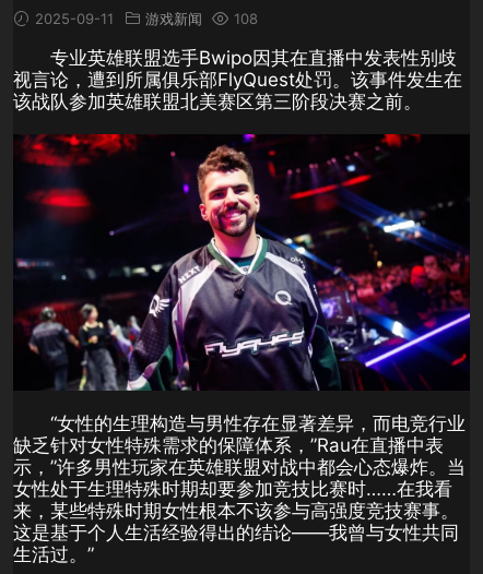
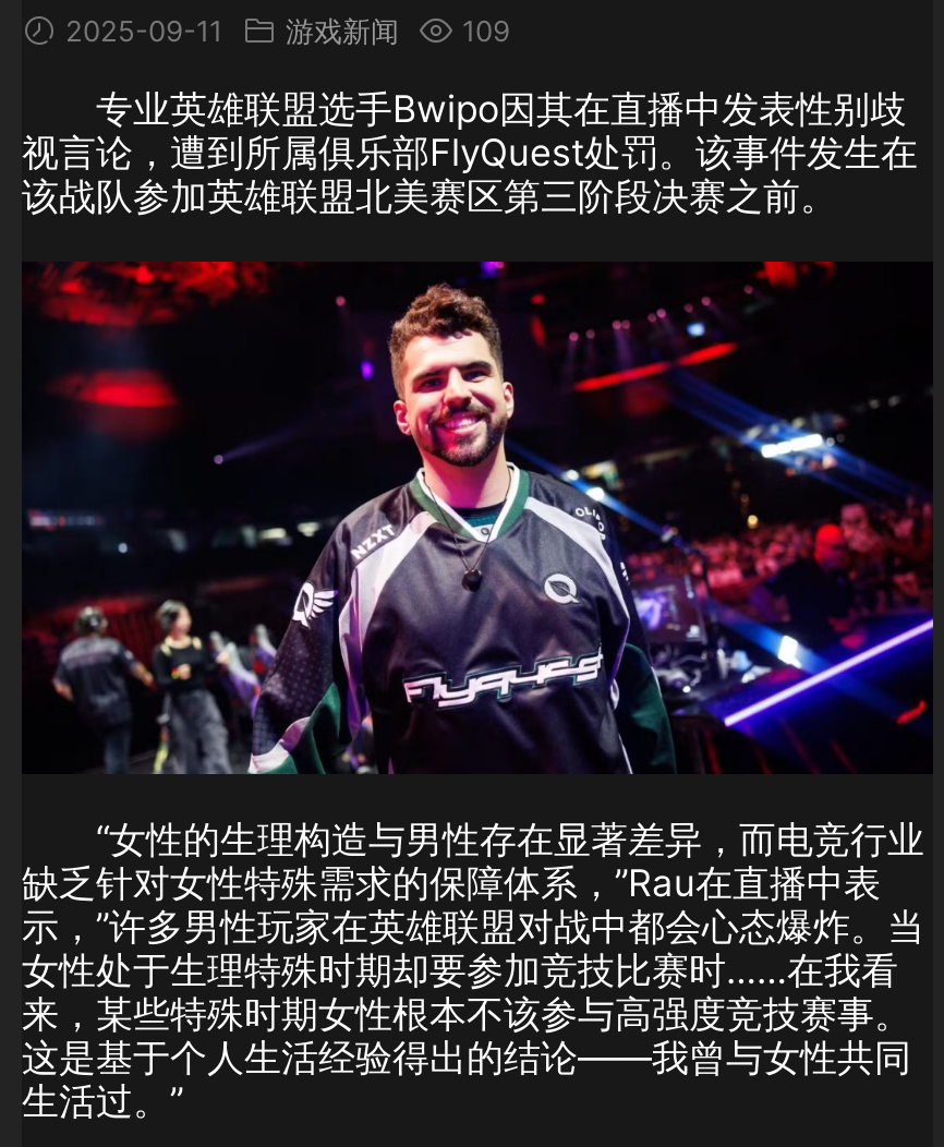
[31,10,258,27] 2025-09-11 游戏新闻 108 -> [57,13,510,48] 2025-09-11 游戏新闻 109

